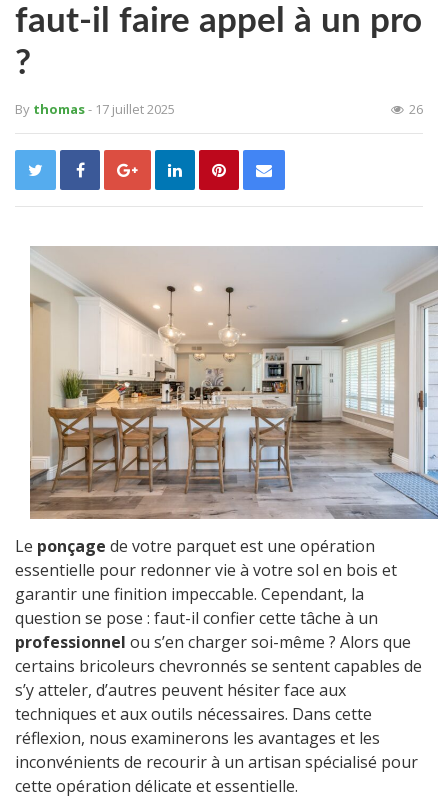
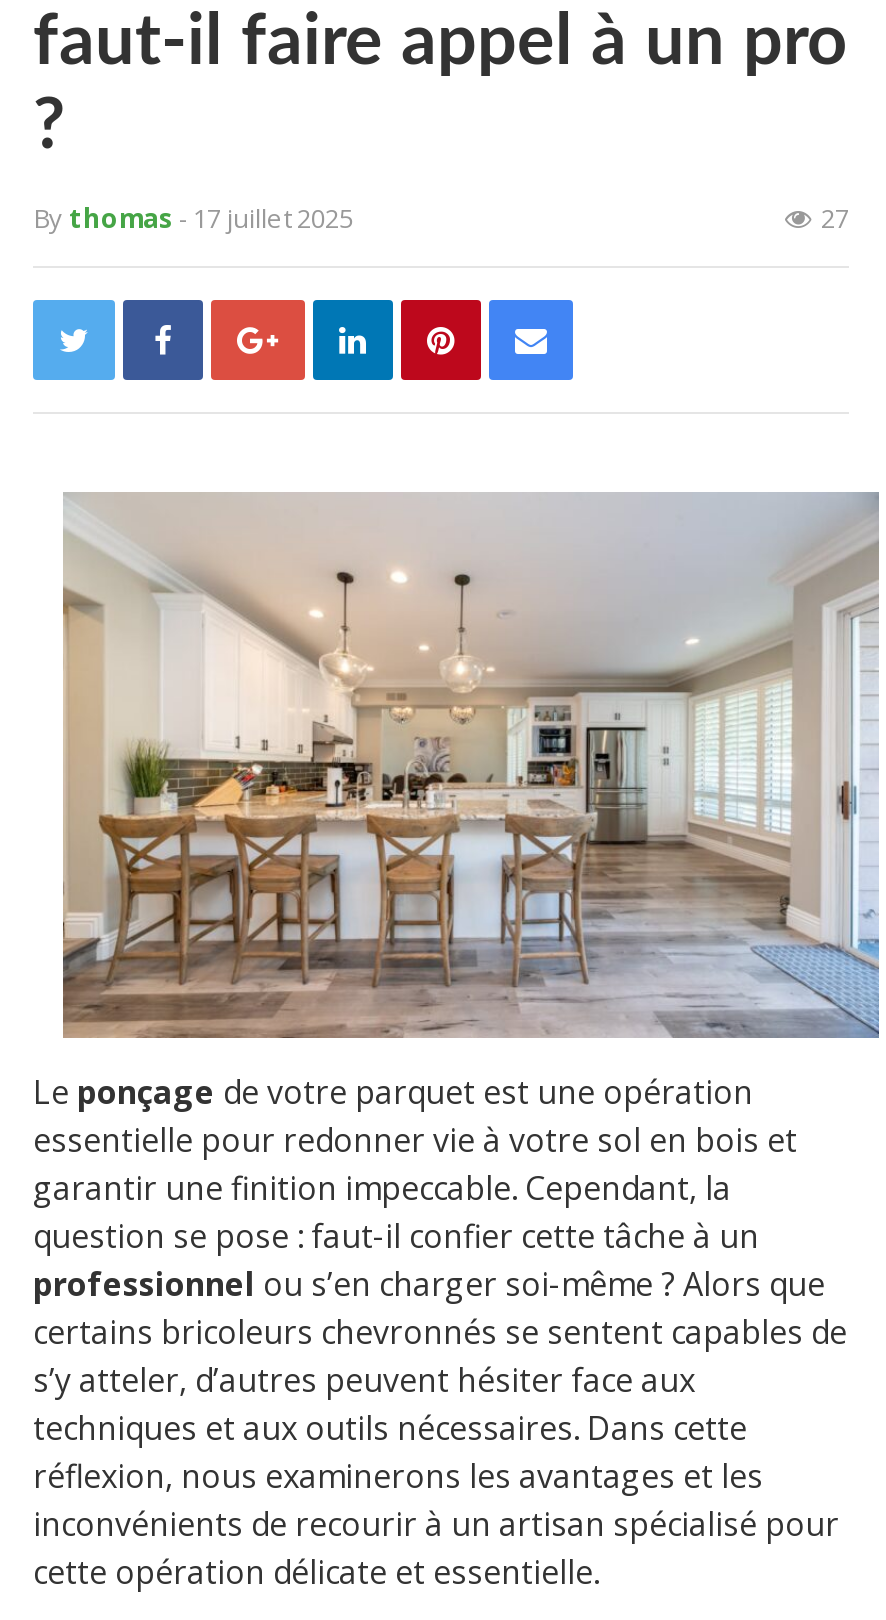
[409,100,423,118] 26 -> [821,200,849,236] 27

